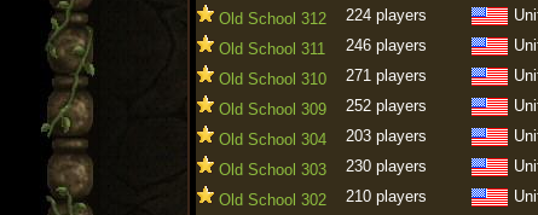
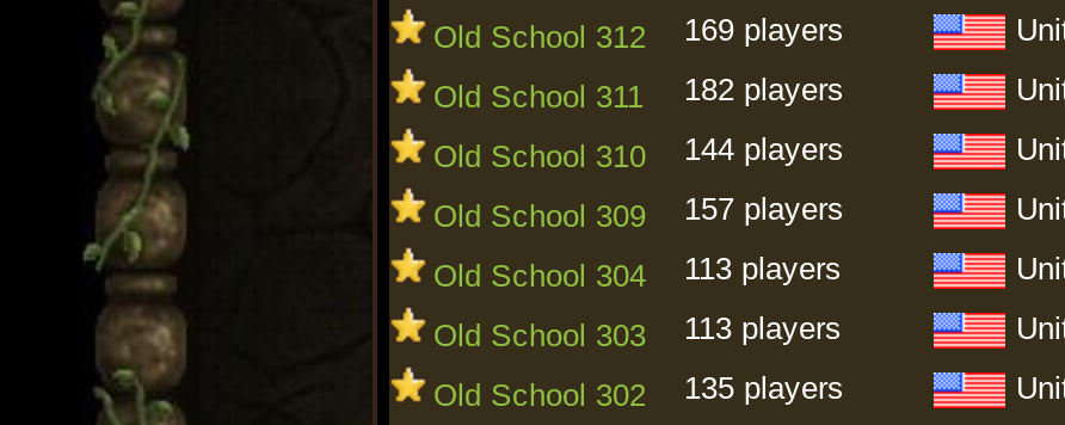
[218,6,426,28] Old School 312 224 players -> [433,12,844,55] Old School 312 169 players
[218,36,426,58] Old School 311 246 players -> [433,72,844,115] Old School 311 182 players
[218,66,426,88] Old School 310 271 players -> [433,131,844,174] Old School 310 144 players
[218,97,426,118] Old School 309 252 players -> [433,191,844,234] Old School 309 157 players
[218,127,426,149] Old School 304 203 players -> [433,251,842,294] Old School 304 113 players
[218,157,426,179] Old School 303 230 players -> [433,310,842,353] Old School 303 113 players
[218,187,426,209] Old School 302 210 players -> [433,370,844,413] Old School 302 135 players

